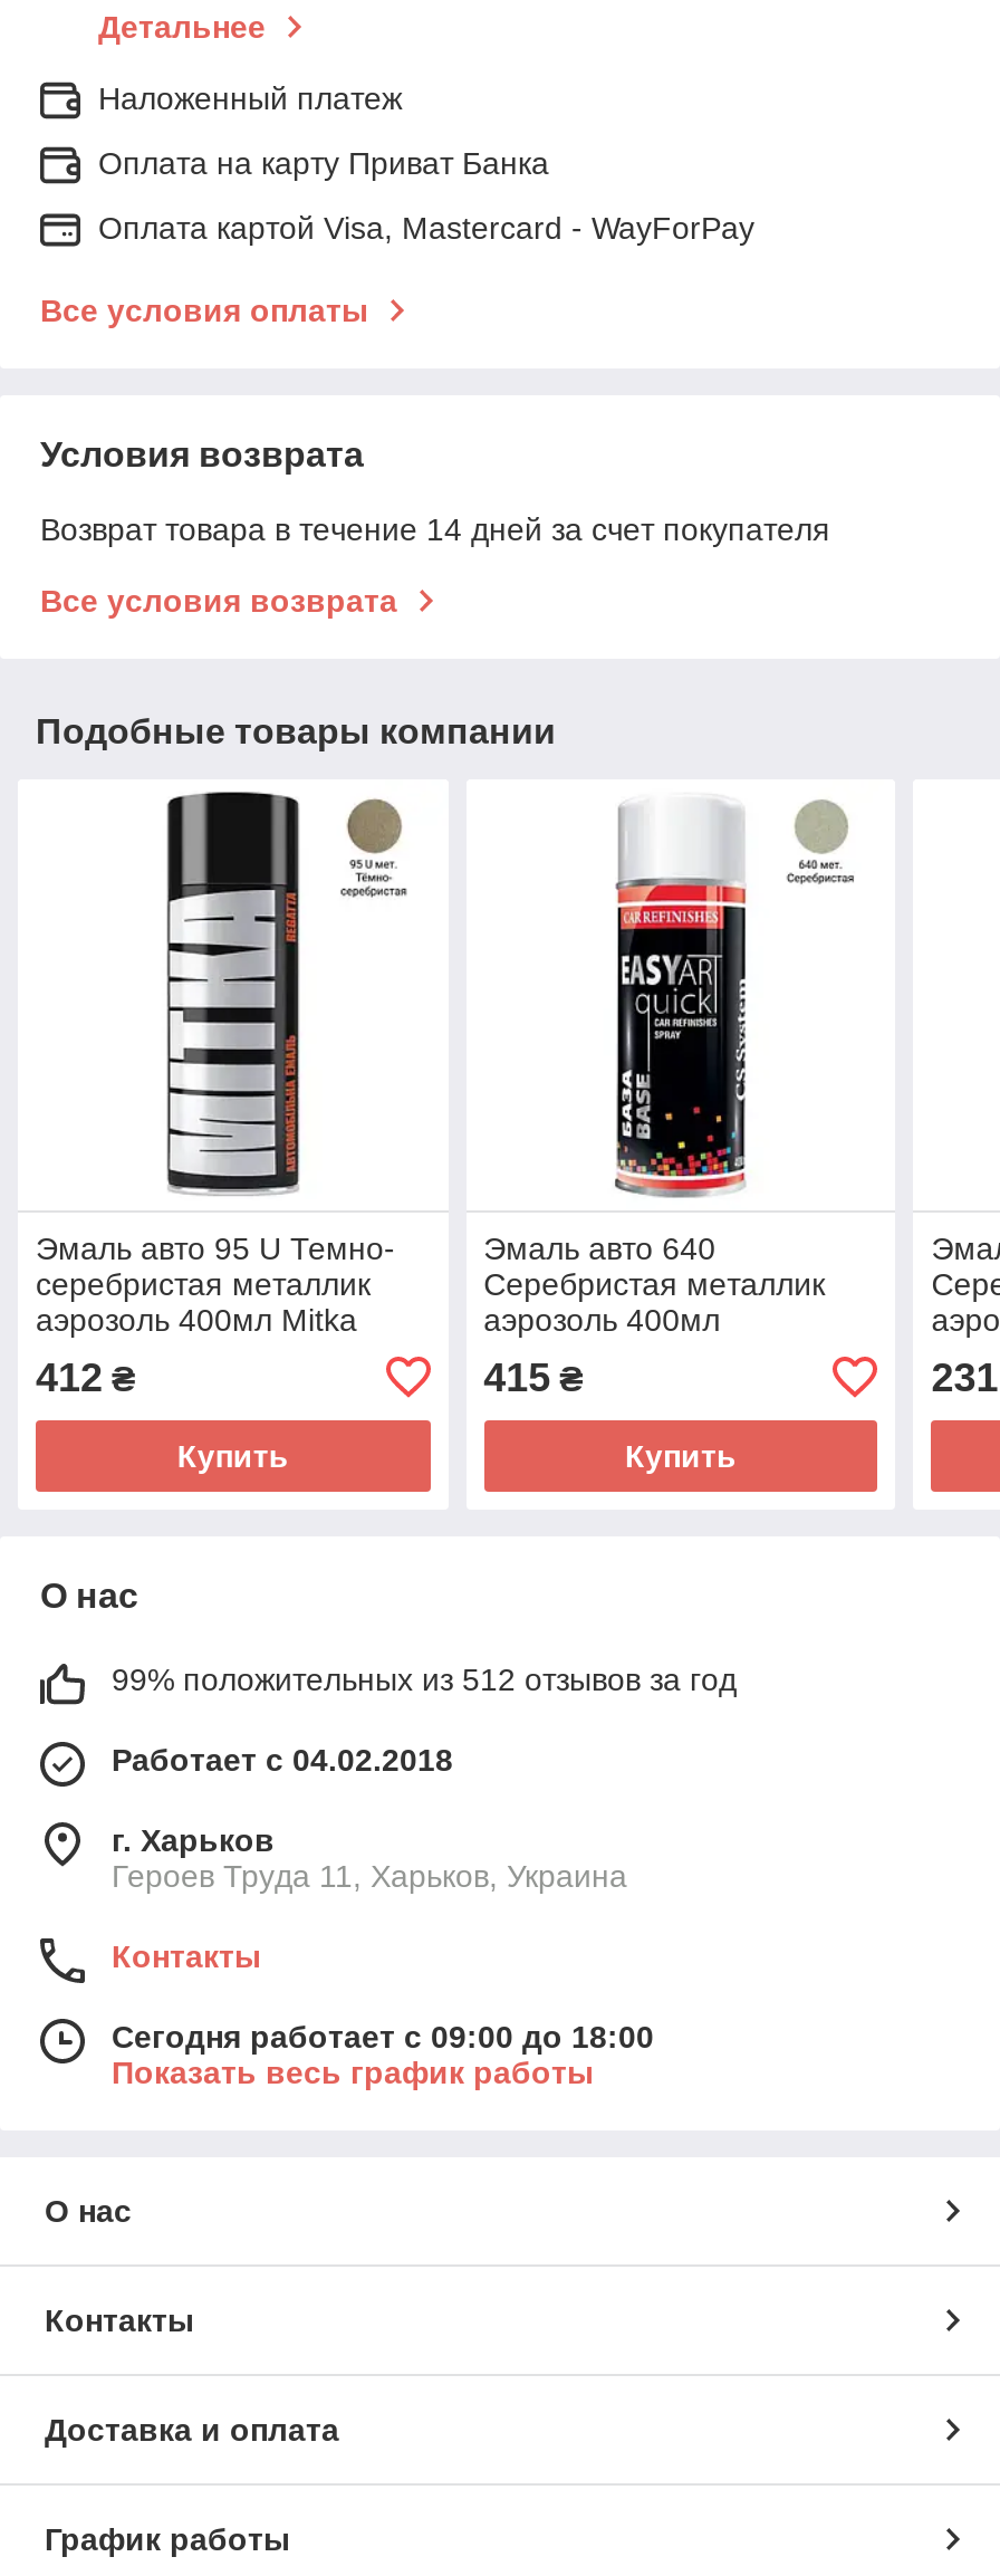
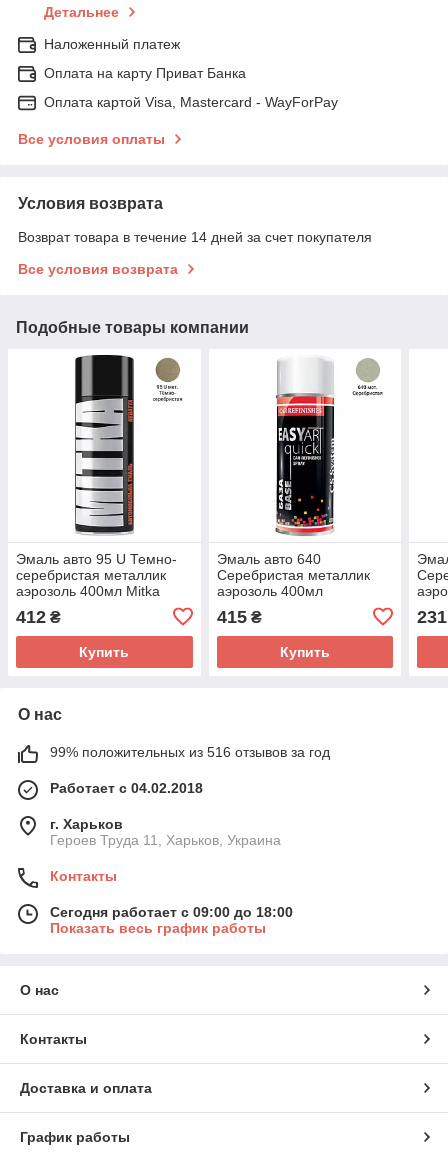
[112,1661,737,1696] 99% положительных из 512 отзывов за год -> [50,744,330,760] 99% положительных из 516 отзывов за год

